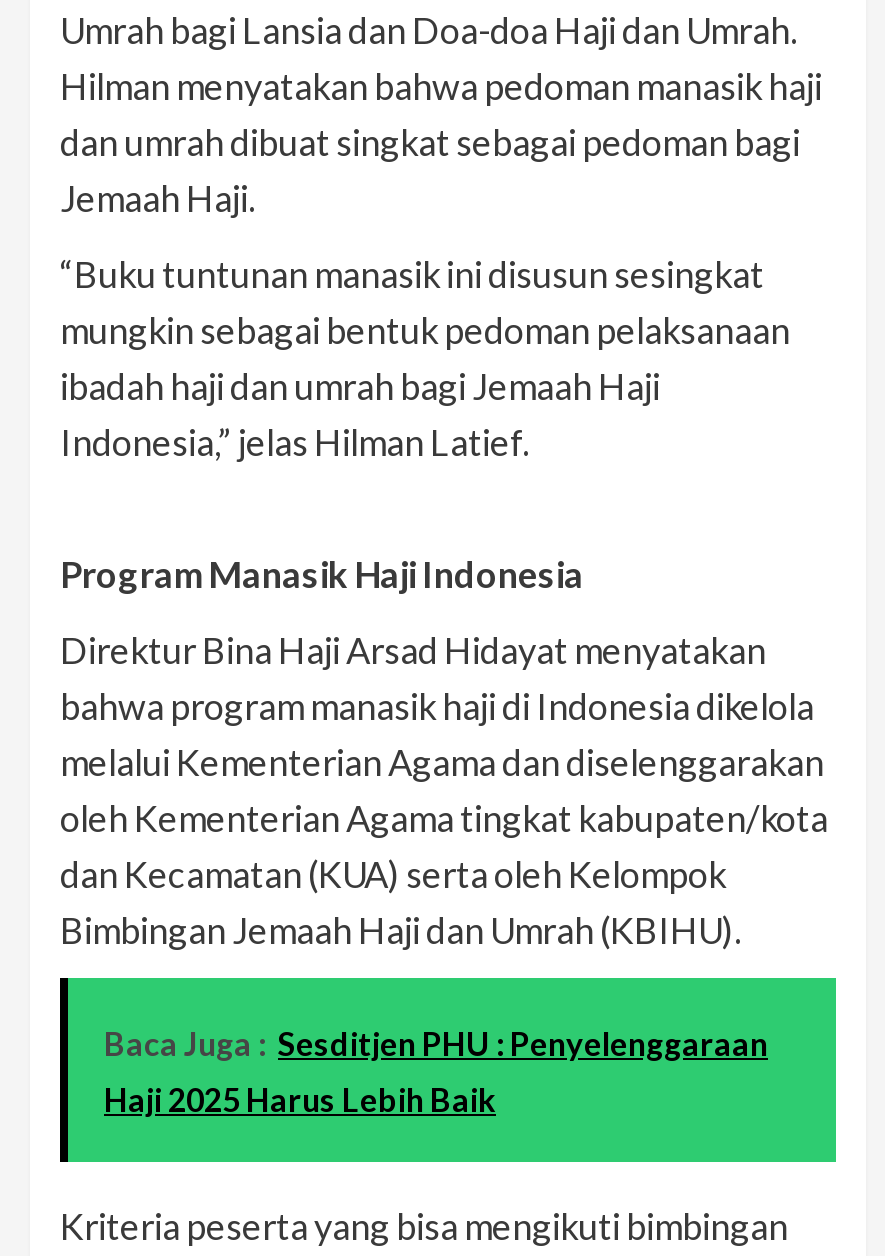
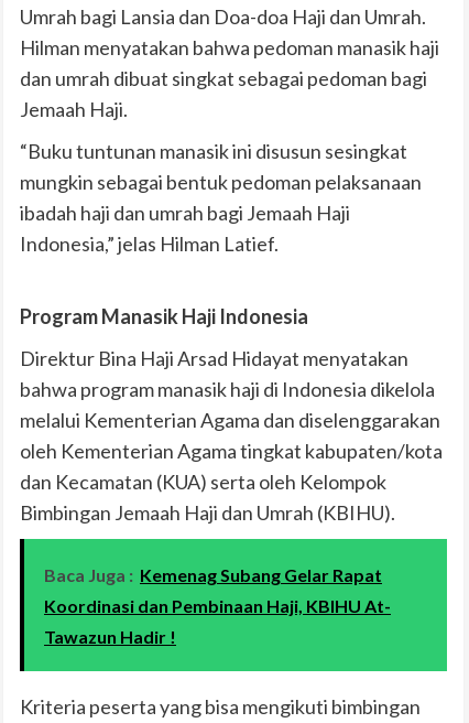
[104,1025,768,1119] Baca Juga : Sesditjen PHU : Penyelenggaraan | Haji 2025 Harus Lebih Baik -> [44,565,391,647] Baca Juga : Kemenag Subang Gelar Rapat | Koordinasi dan Pembinaan Haji, KBIHU At- | Tawazun Hadir !

